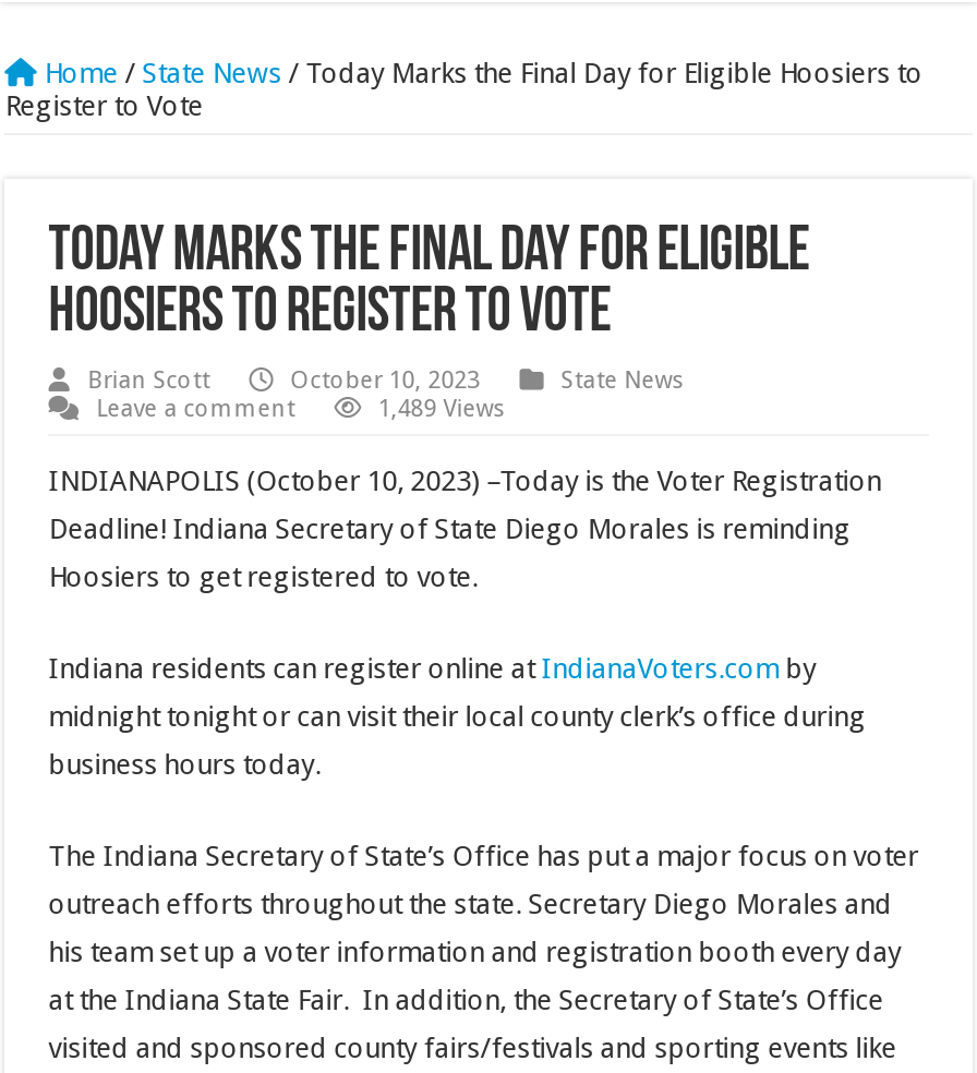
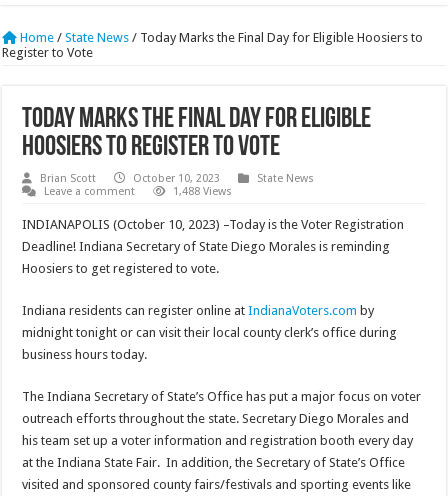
[378,396,506,424] 1,489 Views -> [173,185,232,198] 1,488 Views

